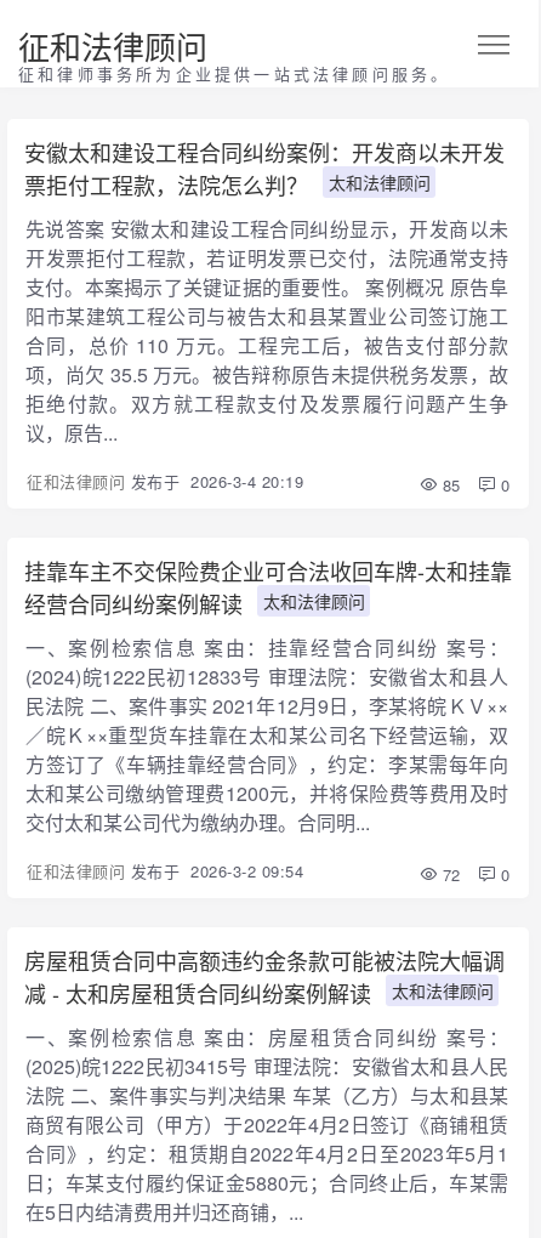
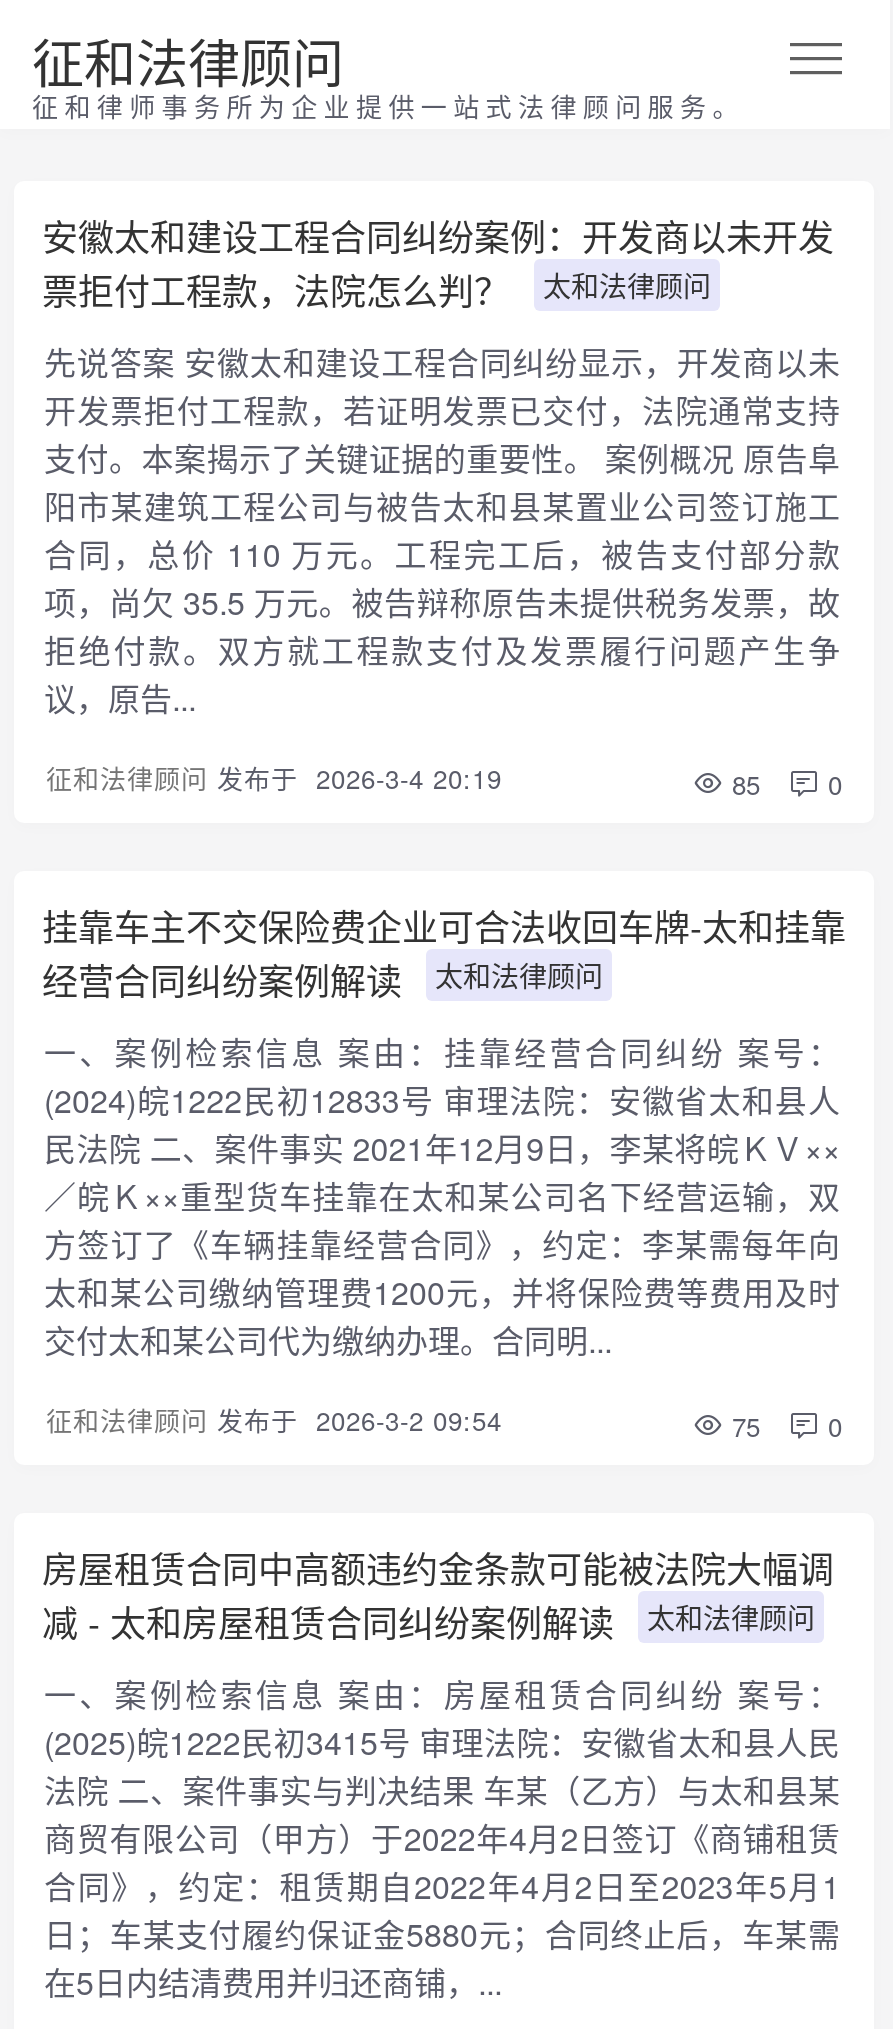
[438,862,460,886] 72 -> [724,1406,760,1444] 75

